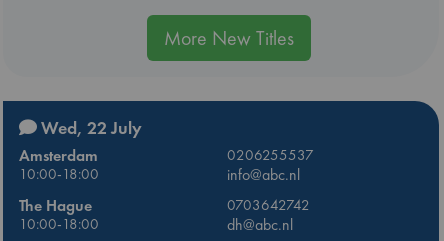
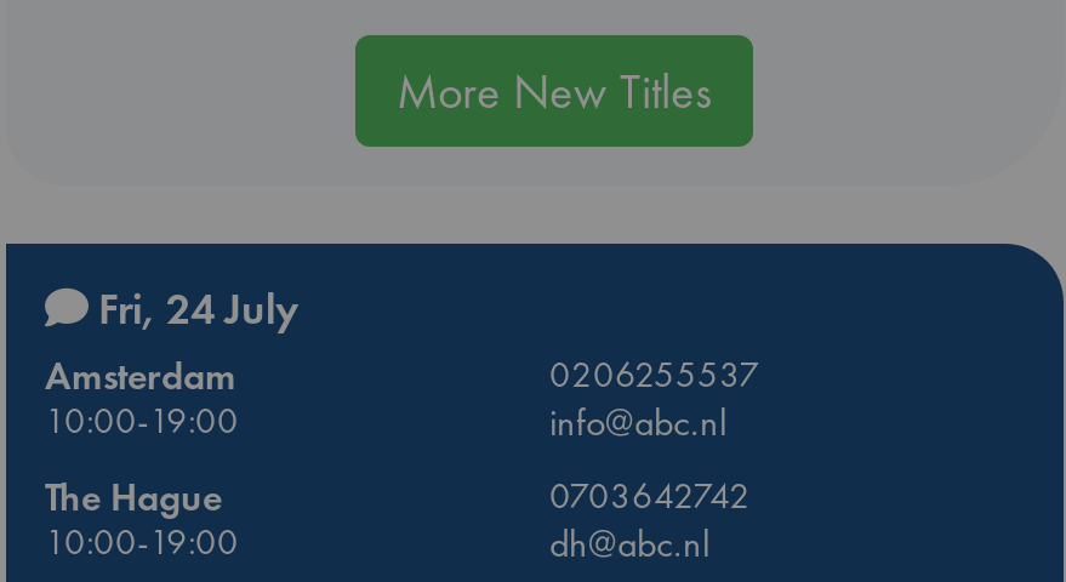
[37,116,142,139] Wed, 22 July -> [89,279,300,335] Fri, 24 July
[19,164,99,184] 10:00-18:00 -> [45,396,239,444] 10:00-19:00
[19,214,99,234] 10:00-18:00 -> [45,519,239,567] 10:00-19:00

